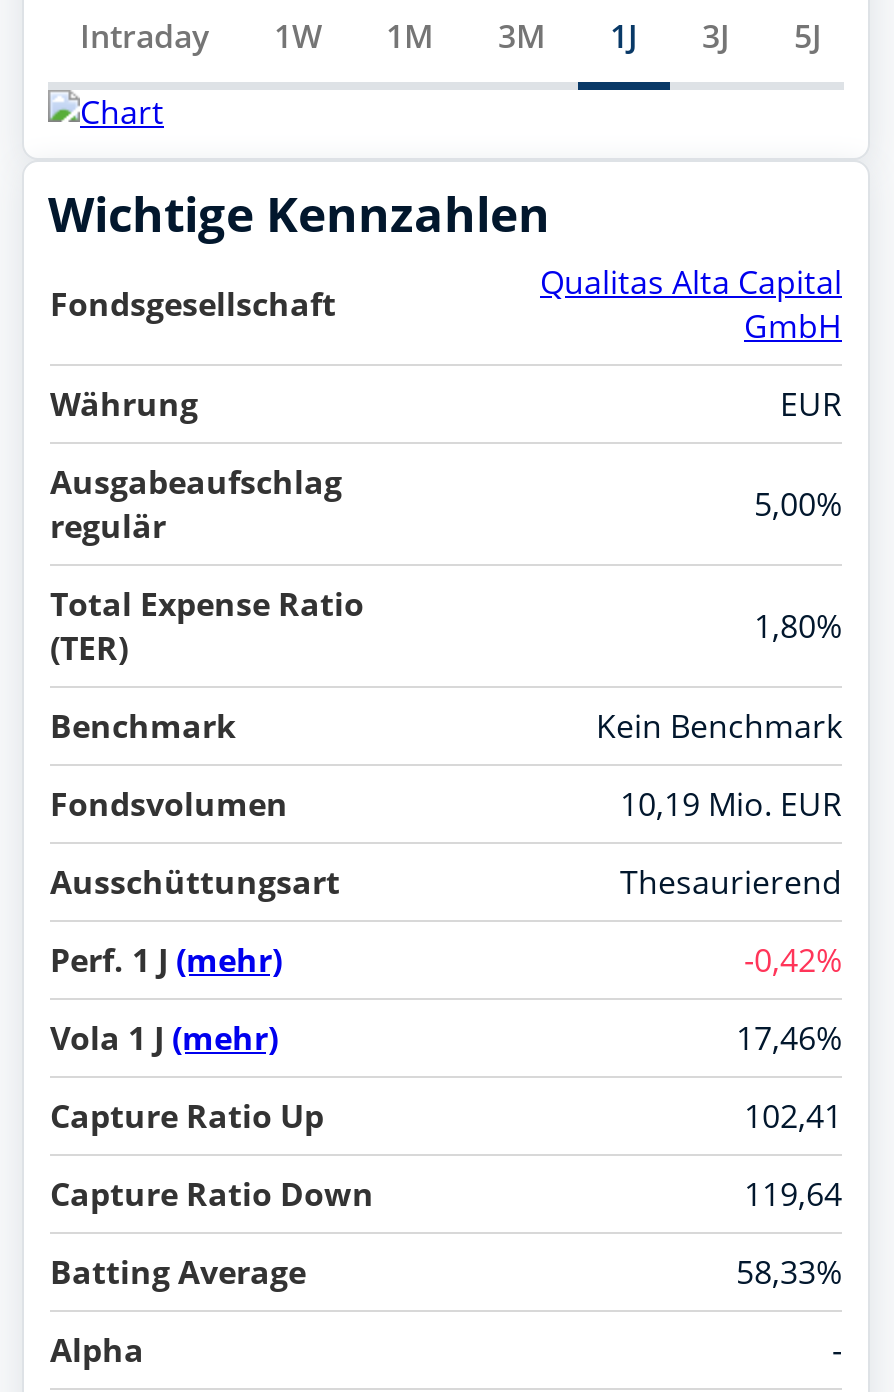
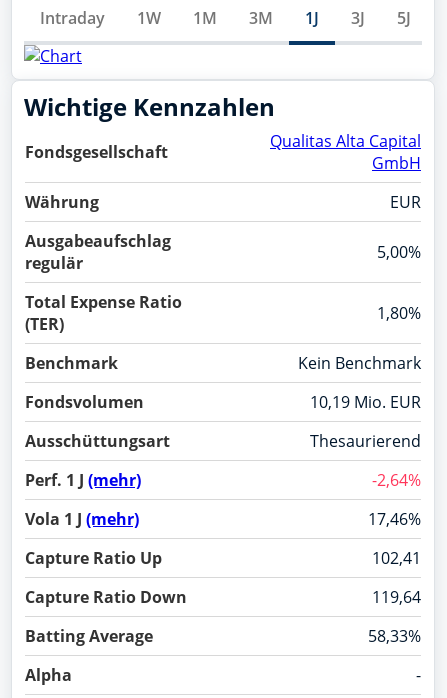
[744,937,842,981] -0,42% -> [372,468,421,490] -2,64%

